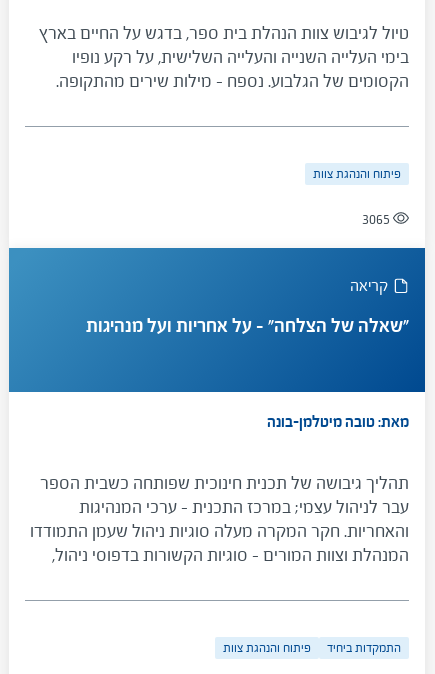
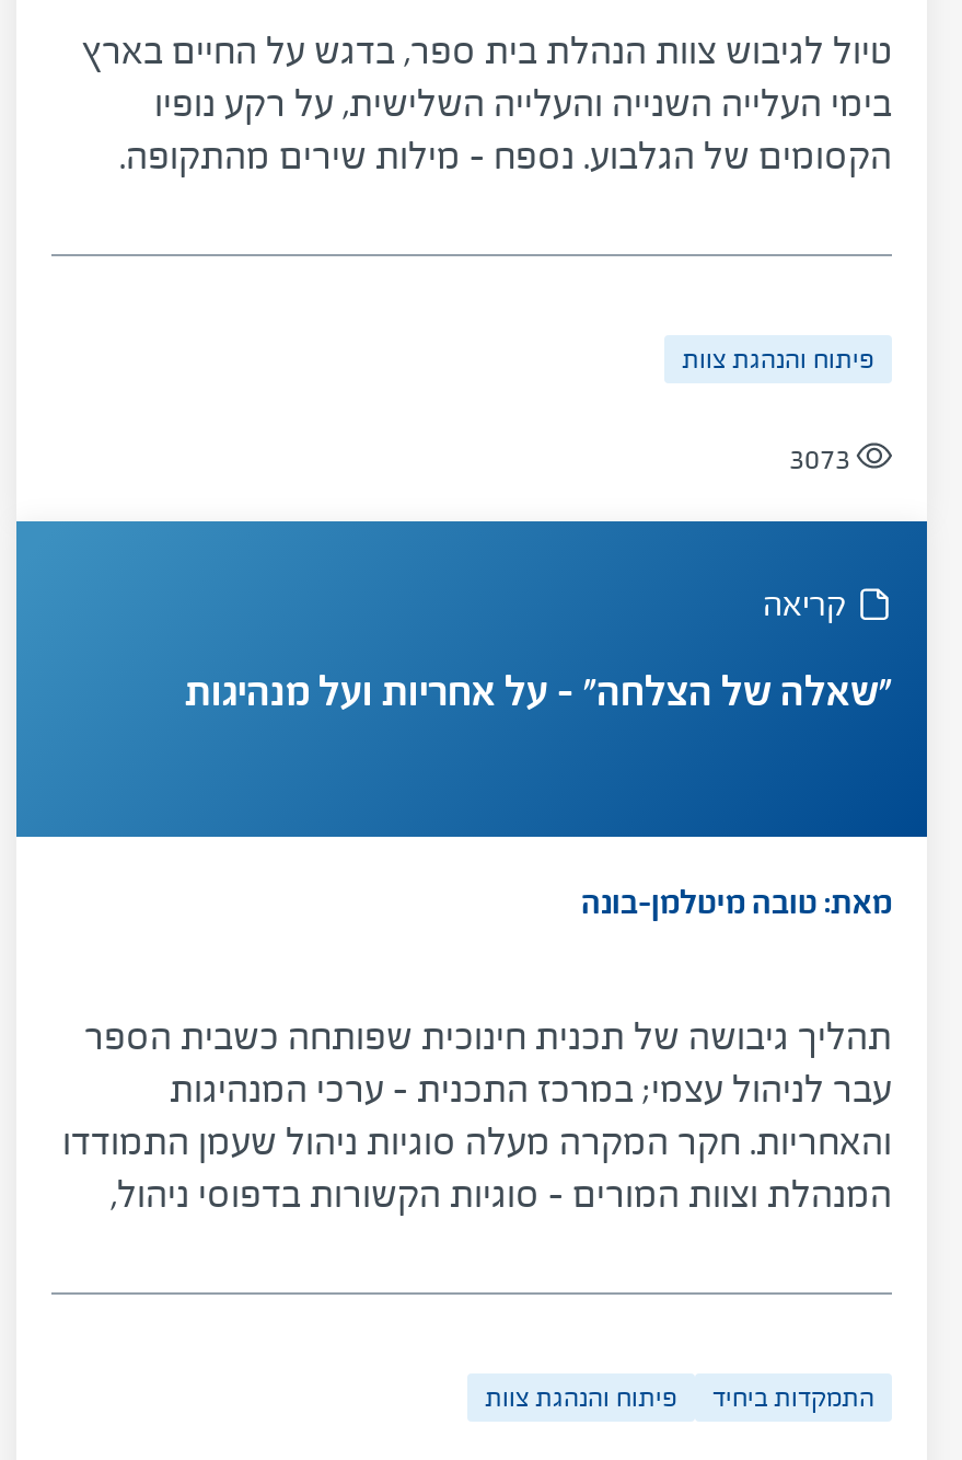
[362,211,390,228] 3065 -> [789,440,850,478] 3073

